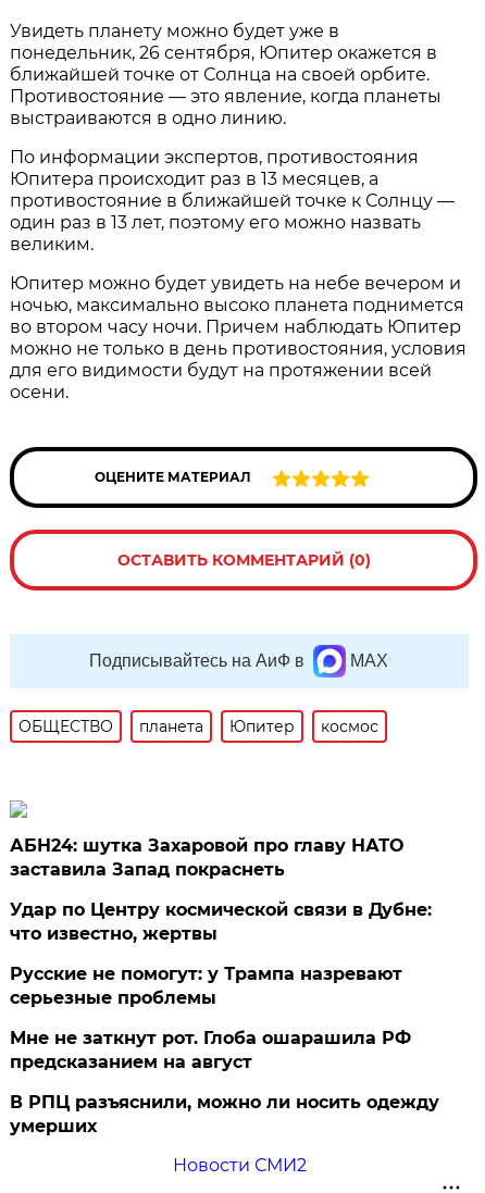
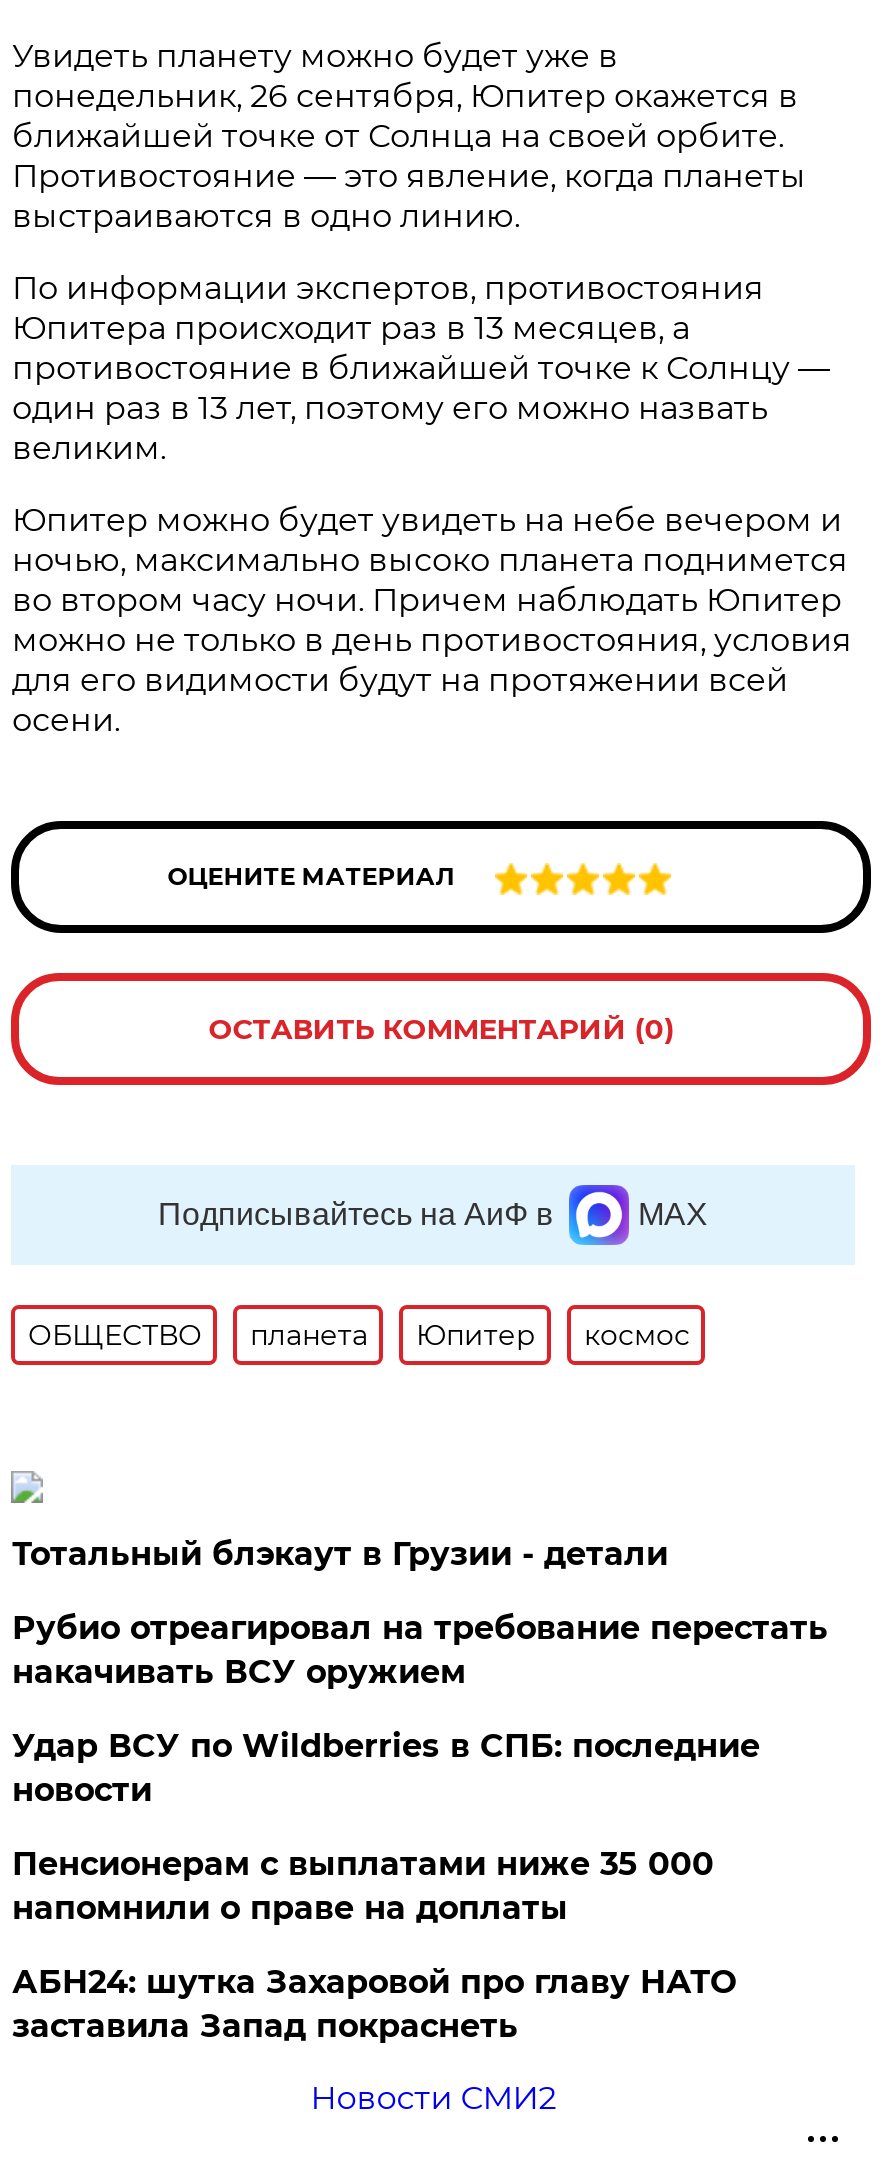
none -> [12,1535,828,1927] Тотальный блэкаут в Грузии - детали | Рубио отреагировал на требование перестать | накачивать ВСУ оружием | Удар ВСУ по Wildberries в СПБ: последние | новости | Пенсионерам с выплатами ниже 35 000 | напомнили о праве на доплаты
moved [10,835,404,880] -> [12,1963,736,2045]: АБН24: шутка Захаровой про главу НАТО | заставила Запад покраснеть
[10,899,440,1136] Удар по Центру космической связи в Дубне: | что известно, жертвы | Русские не помогут: у Трампа назревают | серьезные проблемы | Мне не заткнут рот. Глоба ошарашила РФ | предсказанием на август | В РПЦ разъяснили, можно ли носить одежду | умерших -> none

